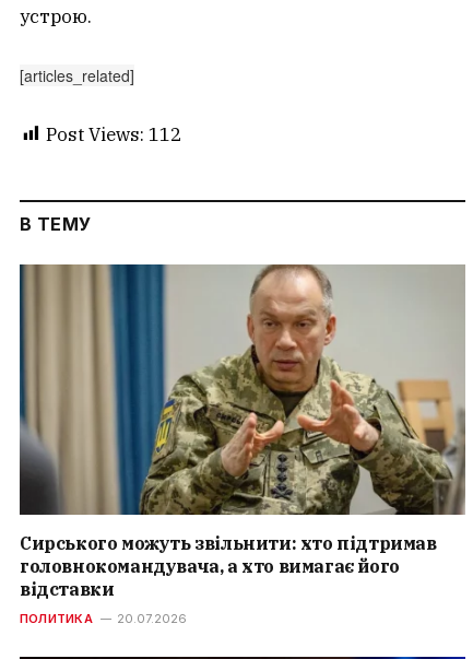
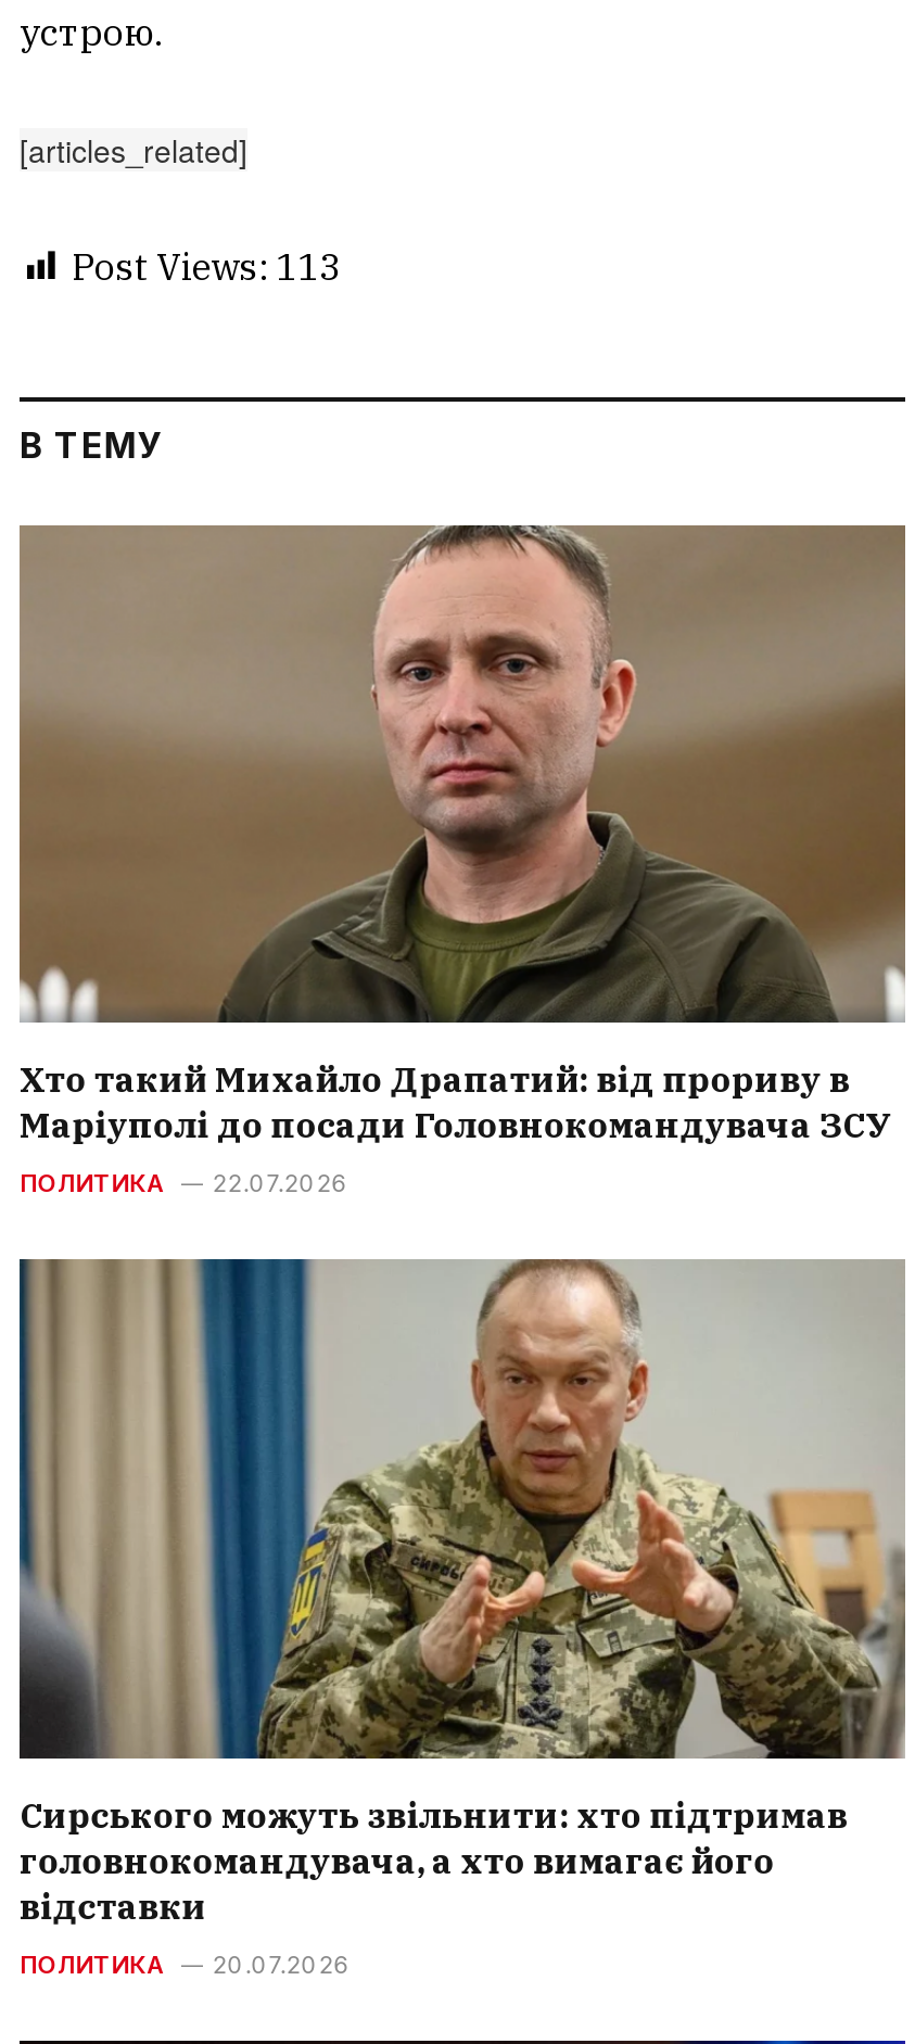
[46,122,181,146] Post Views: 112 -> [72,243,341,290] Post Views: 113
none -> [17,523,905,1199] [image] | Хто такий Михайло Драпатий: від прориву в | Маріуполі до посади Головнокомандувача ЗСУ | ПОЛИТИКА | 22.07.2026

